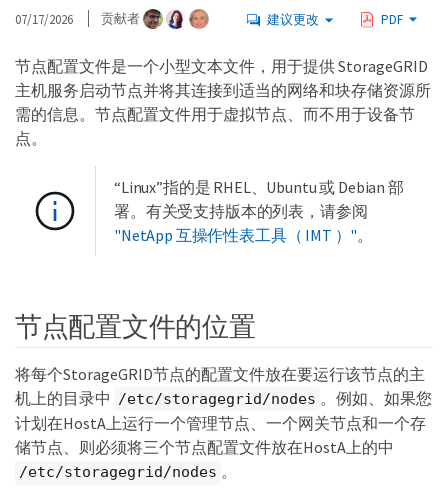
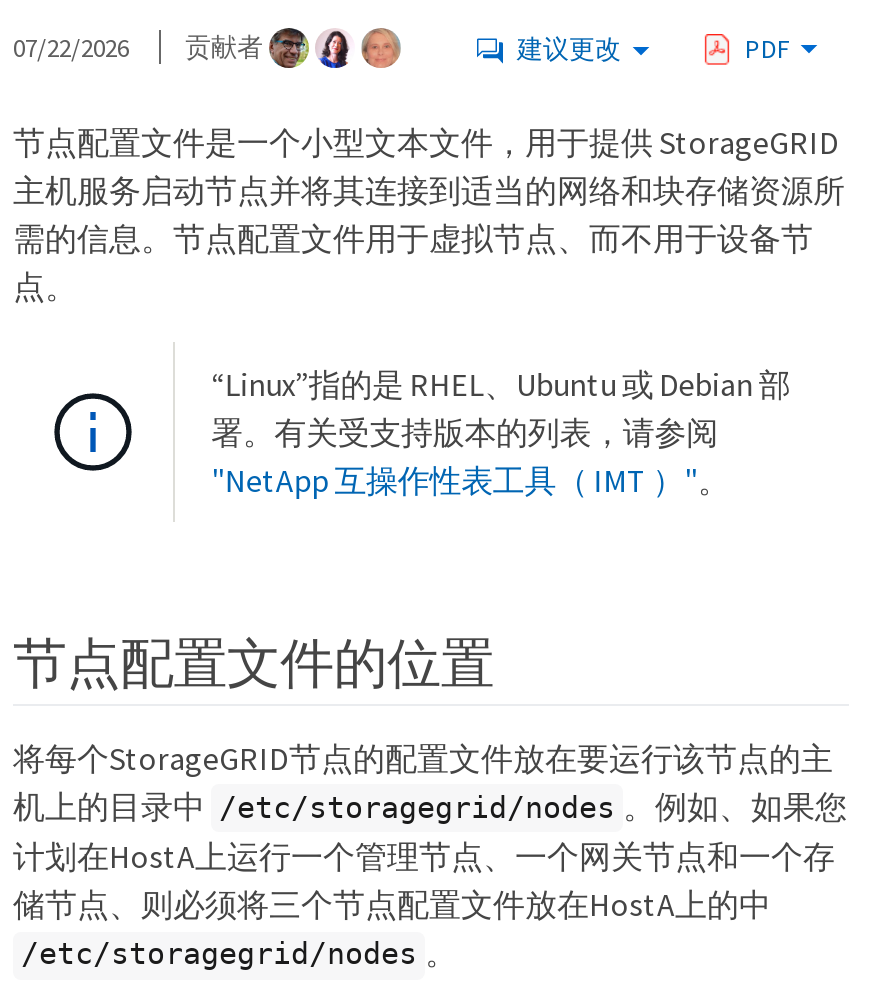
[15,10,143,27] 07/17/2026 贡献者 -> [13,30,269,64] 07/22/2026 贡献者

